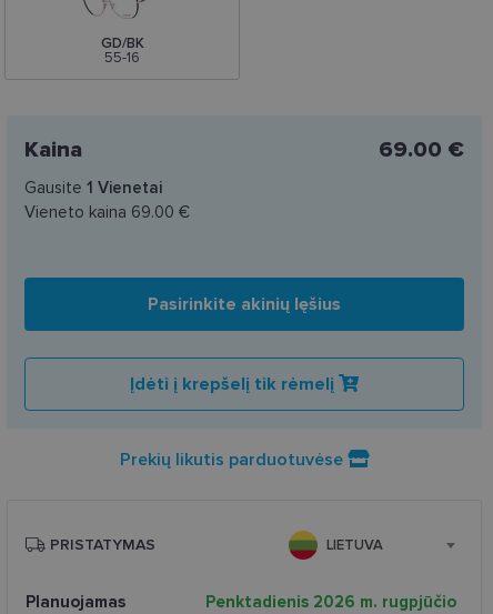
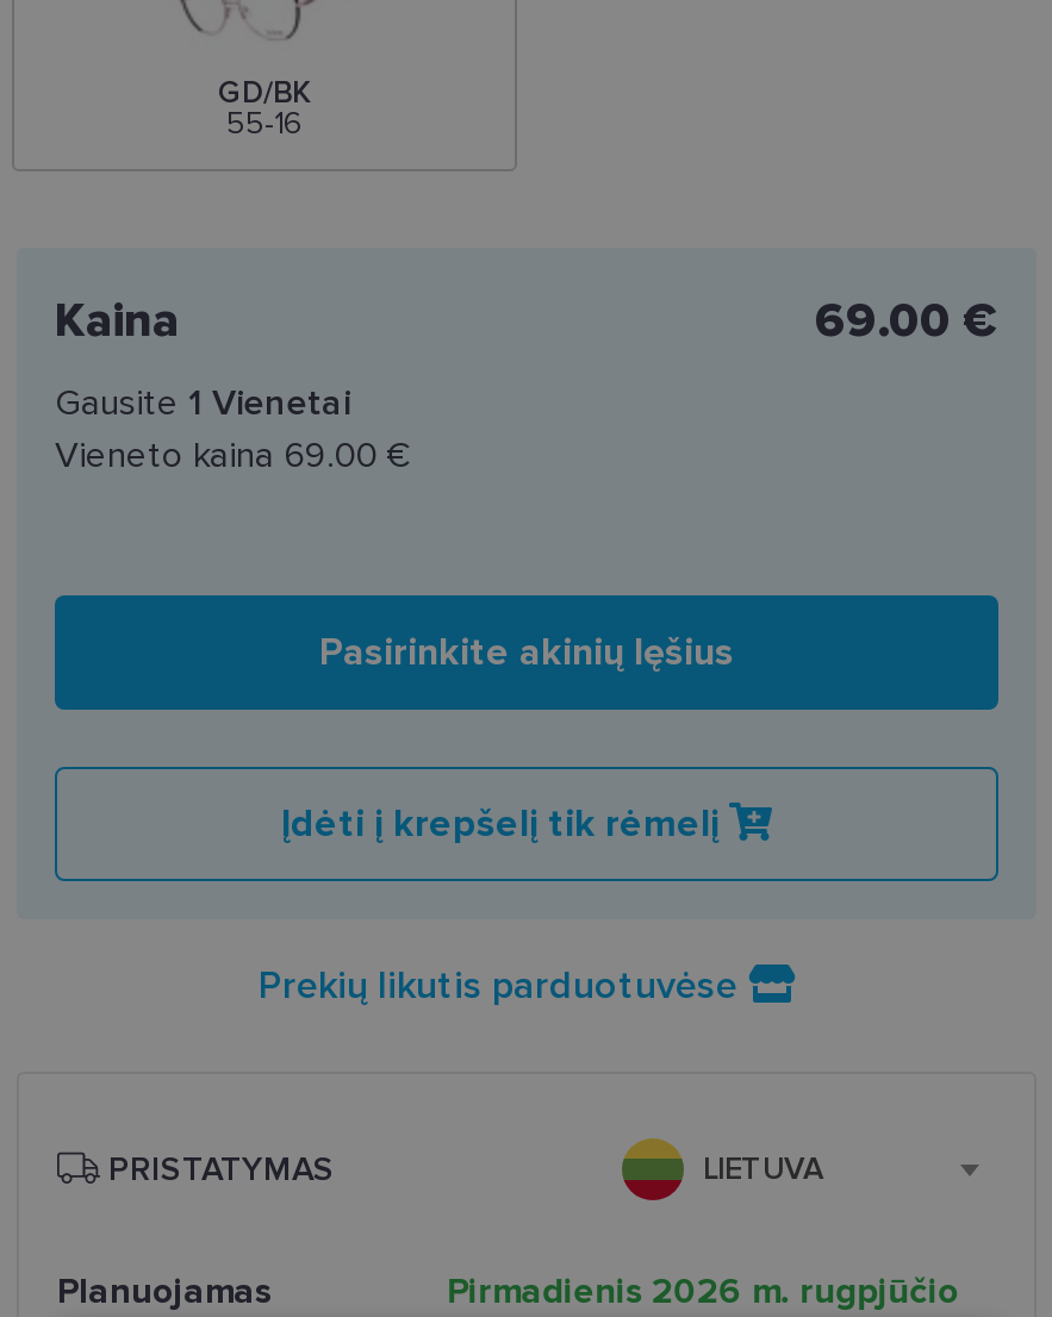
[205,592,456,612] Penktadienis 2026 m. rugpjūčio -> [447,1270,959,1313] Pirmadienis 2026 m. rugpjūčio

